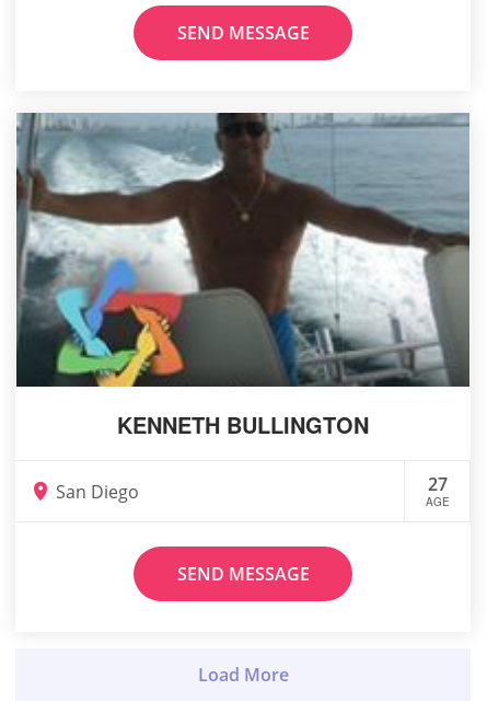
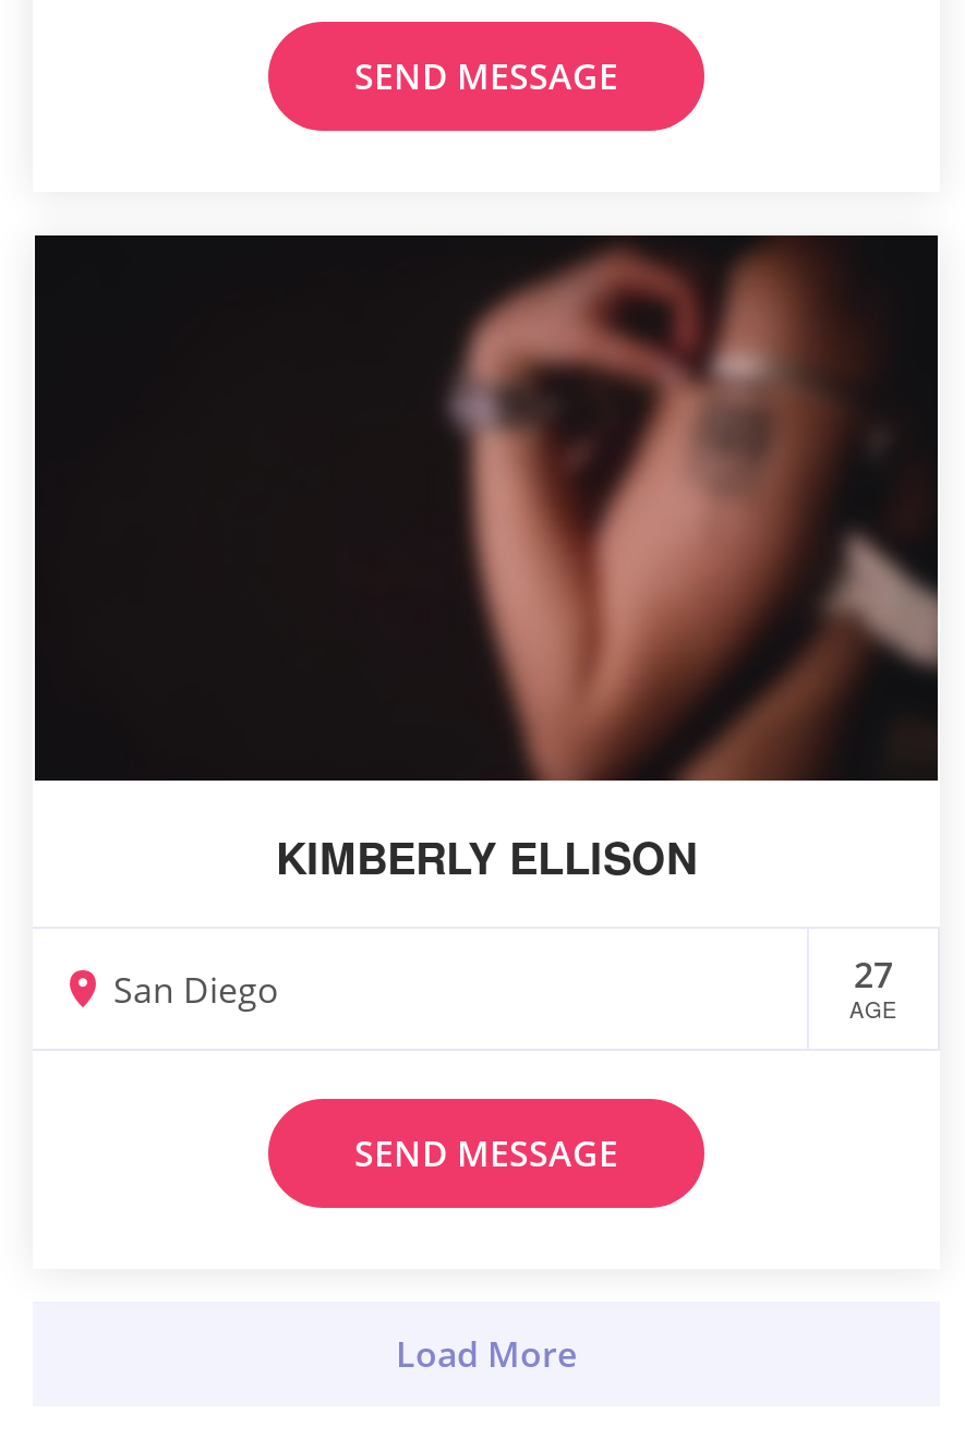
[15,112,469,441] [image] | KENNETH BULLINGTON -> [33,233,938,888] [image] | KIMBERLY ELLISON

